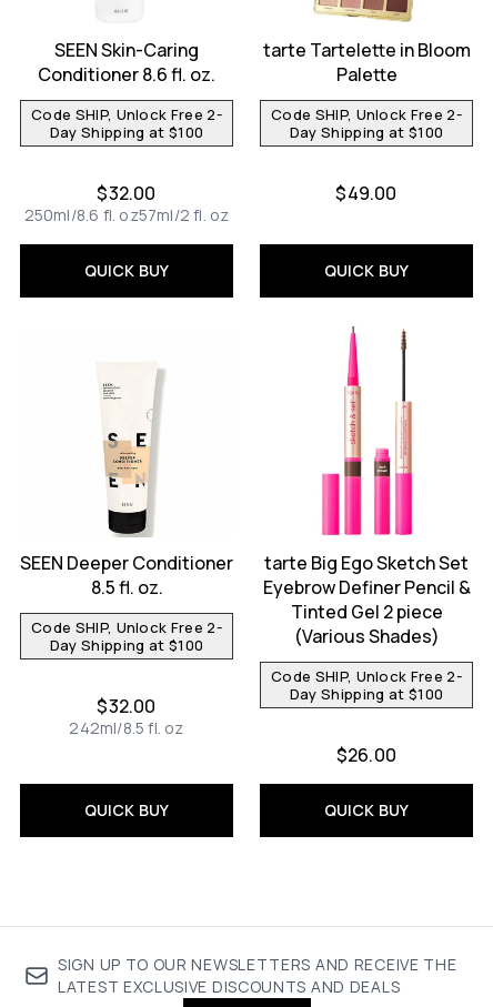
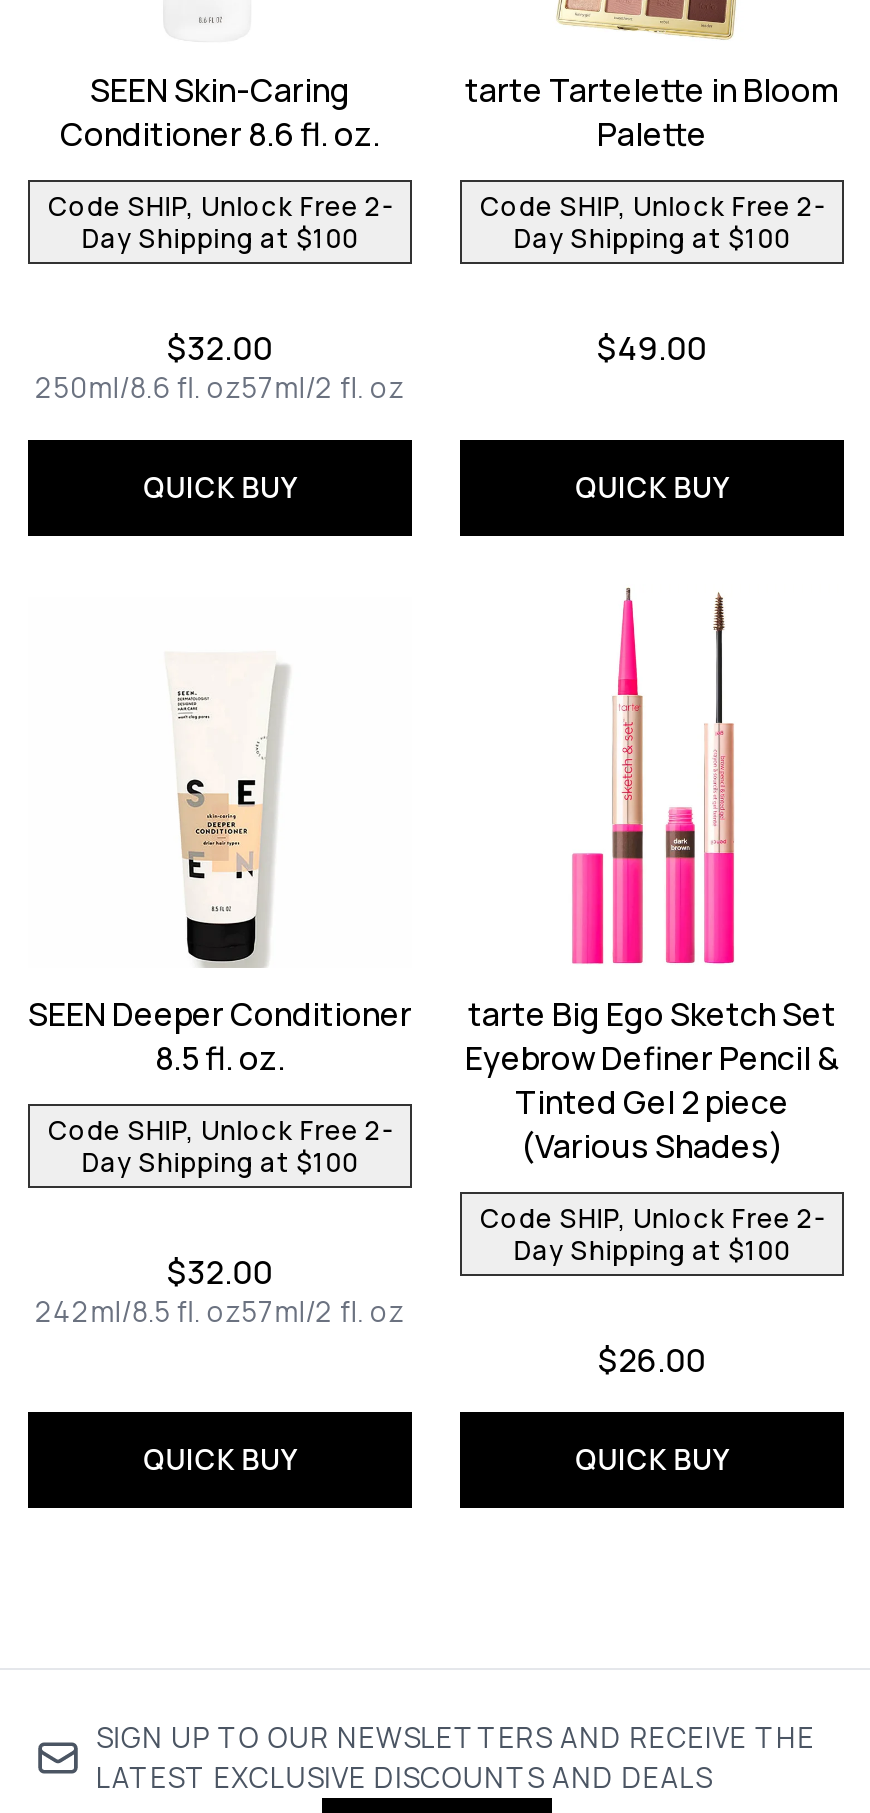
[69,717,184,738] 242ml/8.5 fl. oz -> [35,1292,405,1330] 242ml/8.5 fl. oz57ml/2 fl. oz

